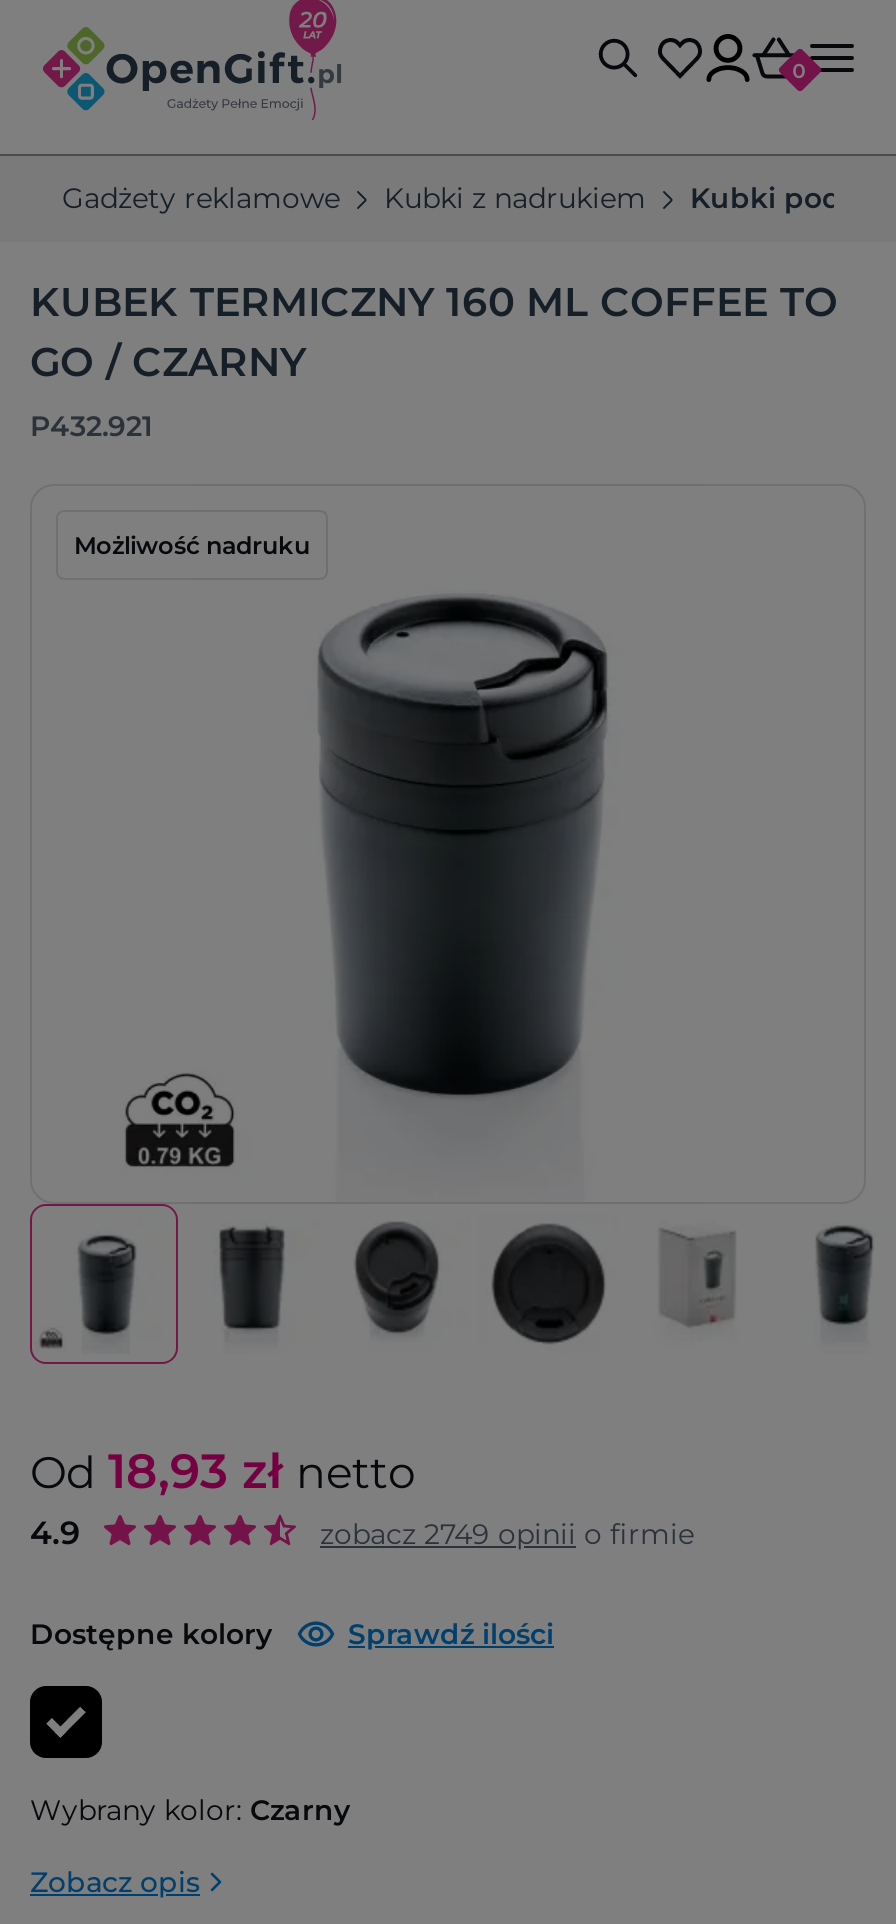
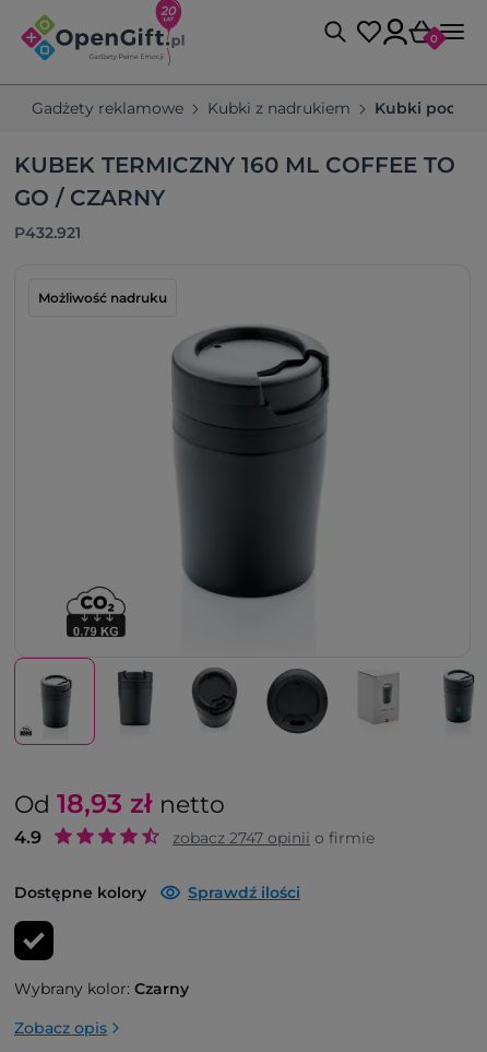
[320,1516,694,1552] zobacz 2749 opinii o firmie -> [173,828,375,848] zobacz 2747 opinii o firmie

